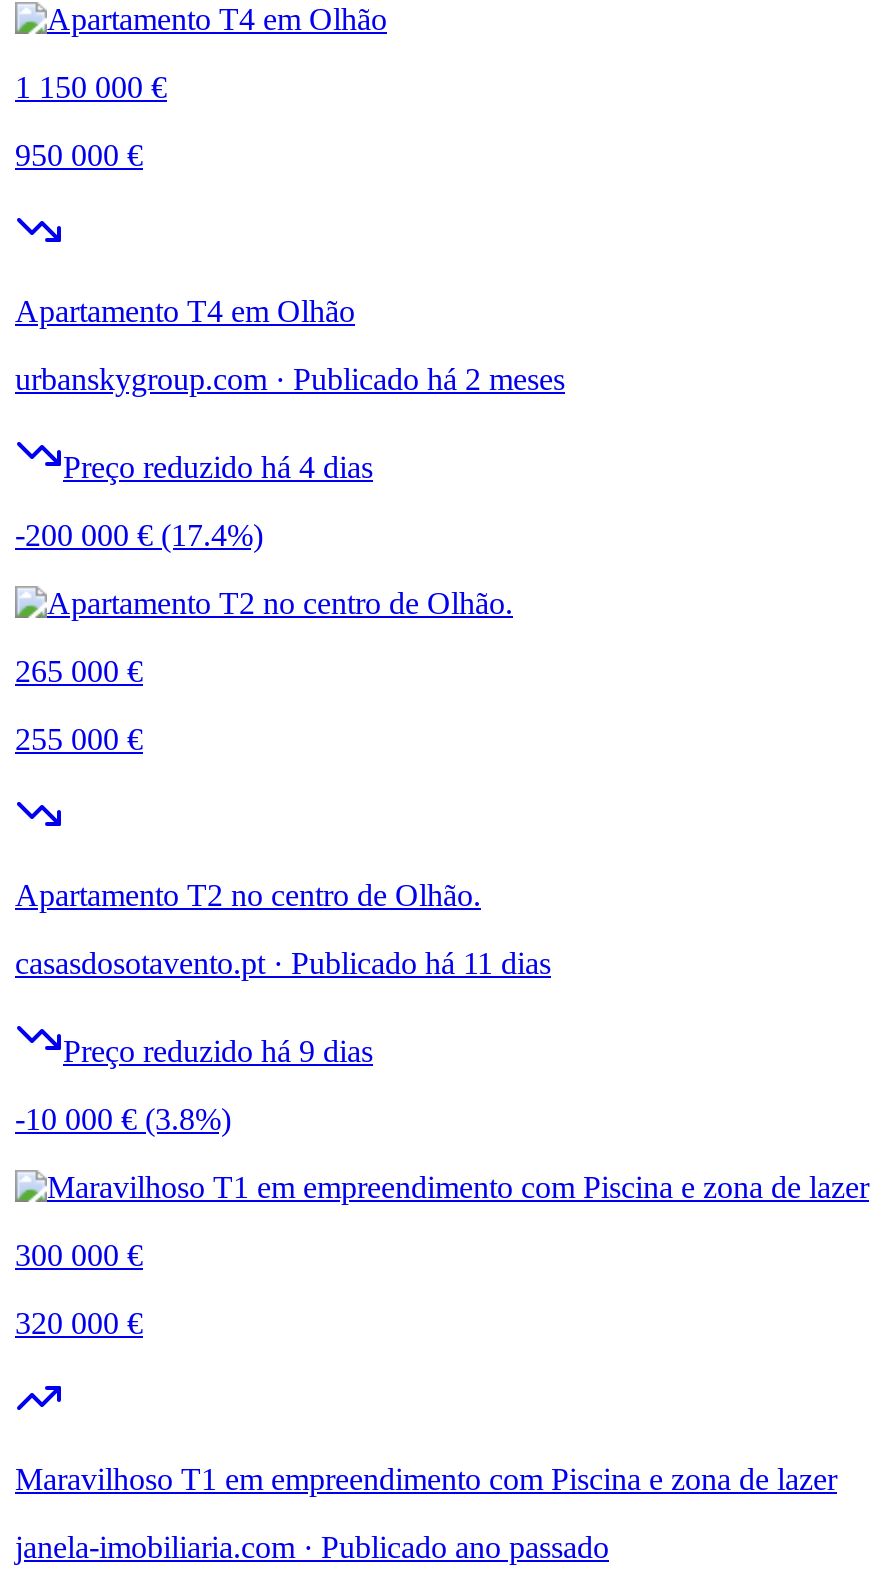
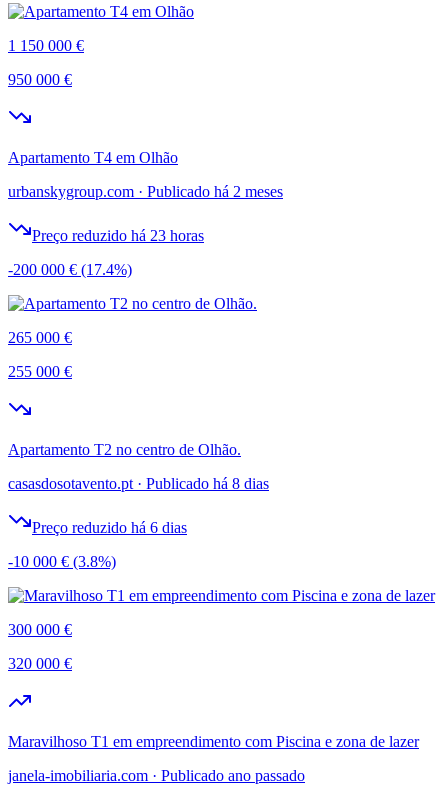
[63,449,373,483] Preço reduzido há 4 dias -> [32,227,204,244] Preço reduzido há 23 horas
[15,945,551,979] casasdosotavento.pt · Publicado há 11 dias -> [8,475,269,492] casasdosotavento.pt · Publicado há 8 dias
[63,1033,373,1067] Preço reduzido há 9 dias -> [32,519,187,536] Preço reduzido há 6 dias

